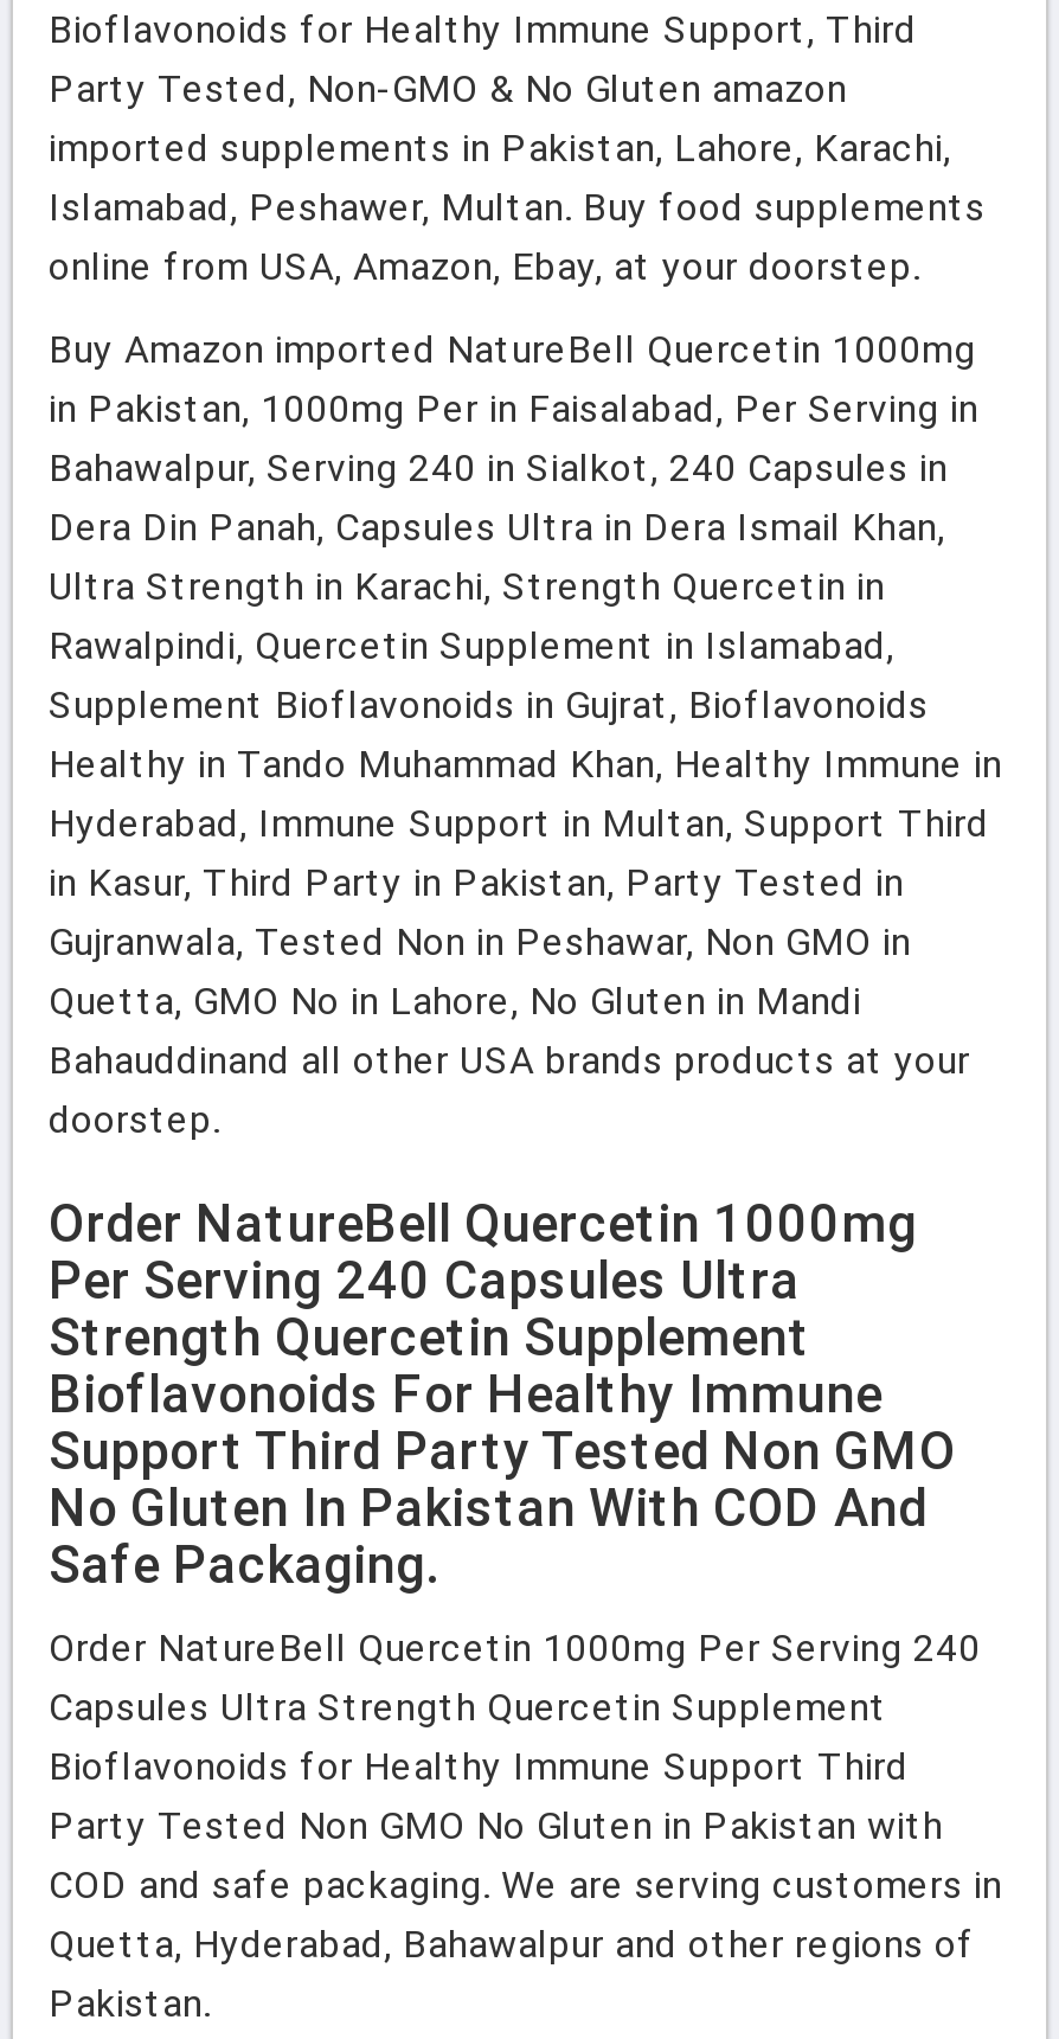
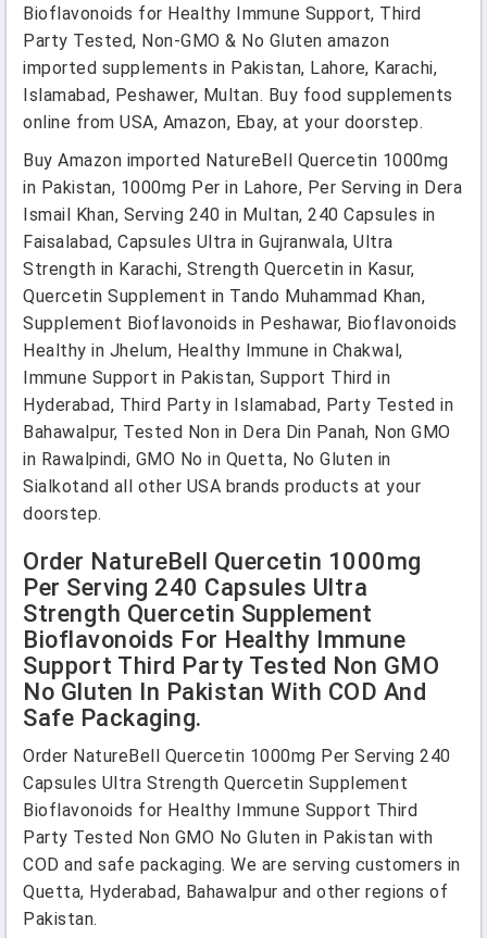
[49,386,1002,1082] in Pakistan, 1000mg Per in Faisalabad, Per Serving in | Bahawalpur, Serving 240 in Sialkot, 240 Capsules in | Dera Din Panah, Capsules Ultra in Dera Ismail Khan, | Ultra Strength in Karachi, Strength Quercetin in | Rawalpindi, Quercetin Supplement in Islamabad, | Supplement Bioflavonoids in Gujrat, Bioflavonoids | Healthy in Tando Muhammad Khan, Healthy Immune in | Hyderabad, Immune Support in Multan, Support Third | in Kasur, Third Party in Pakistan, Party Tested in | Gujranwala, Tested Non in Peshawar, Non GMO in | Quetta, GMO No in Lahore, No Gluten in Mandi | Bahauddinand all other USA brands products at your -> [23,177,462,496] in Pakistan, 1000mg Per in Lahore, Per Serving in Dera | Ismail Khan, Serving 240 in Multan, 240 Capsules in | Faisalabad, Capsules Ultra in Gujranwala, Ultra | Strength in Karachi, Strength Quercetin in Kasur, | Quercetin Supplement in Tando Muhammad Khan, | Supplement Bioflavonoids in Peshawar, Bioflavonoids | Healthy in Jhelum, Healthy Immune in Chakwal, | Immune Support in Pakistan, Support Third in | Hyderabad, Third Party in Islamabad, Party Tested in | Bahawalpur, Tested Non in Dera Din Panah, Non GMO | in Rawalpindi, GMO No in Quetta, No Gluten in | Sialkotand all other USA brands products at your

